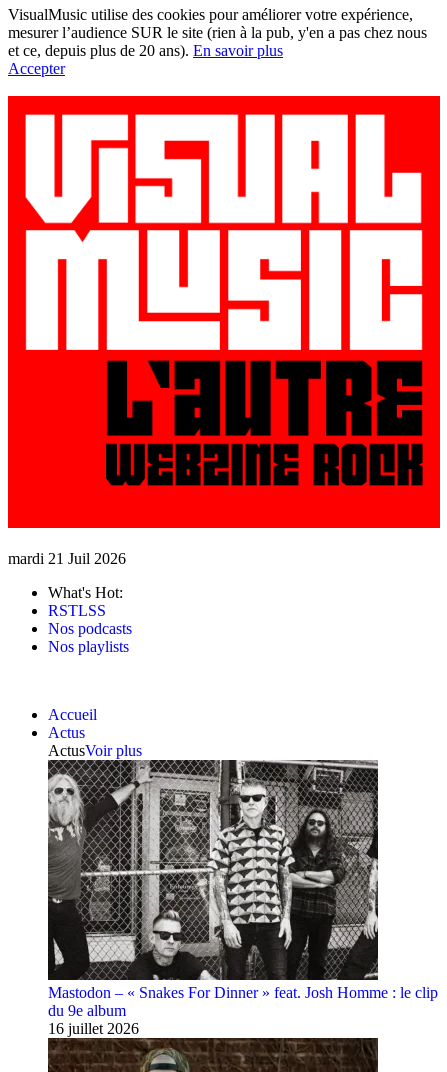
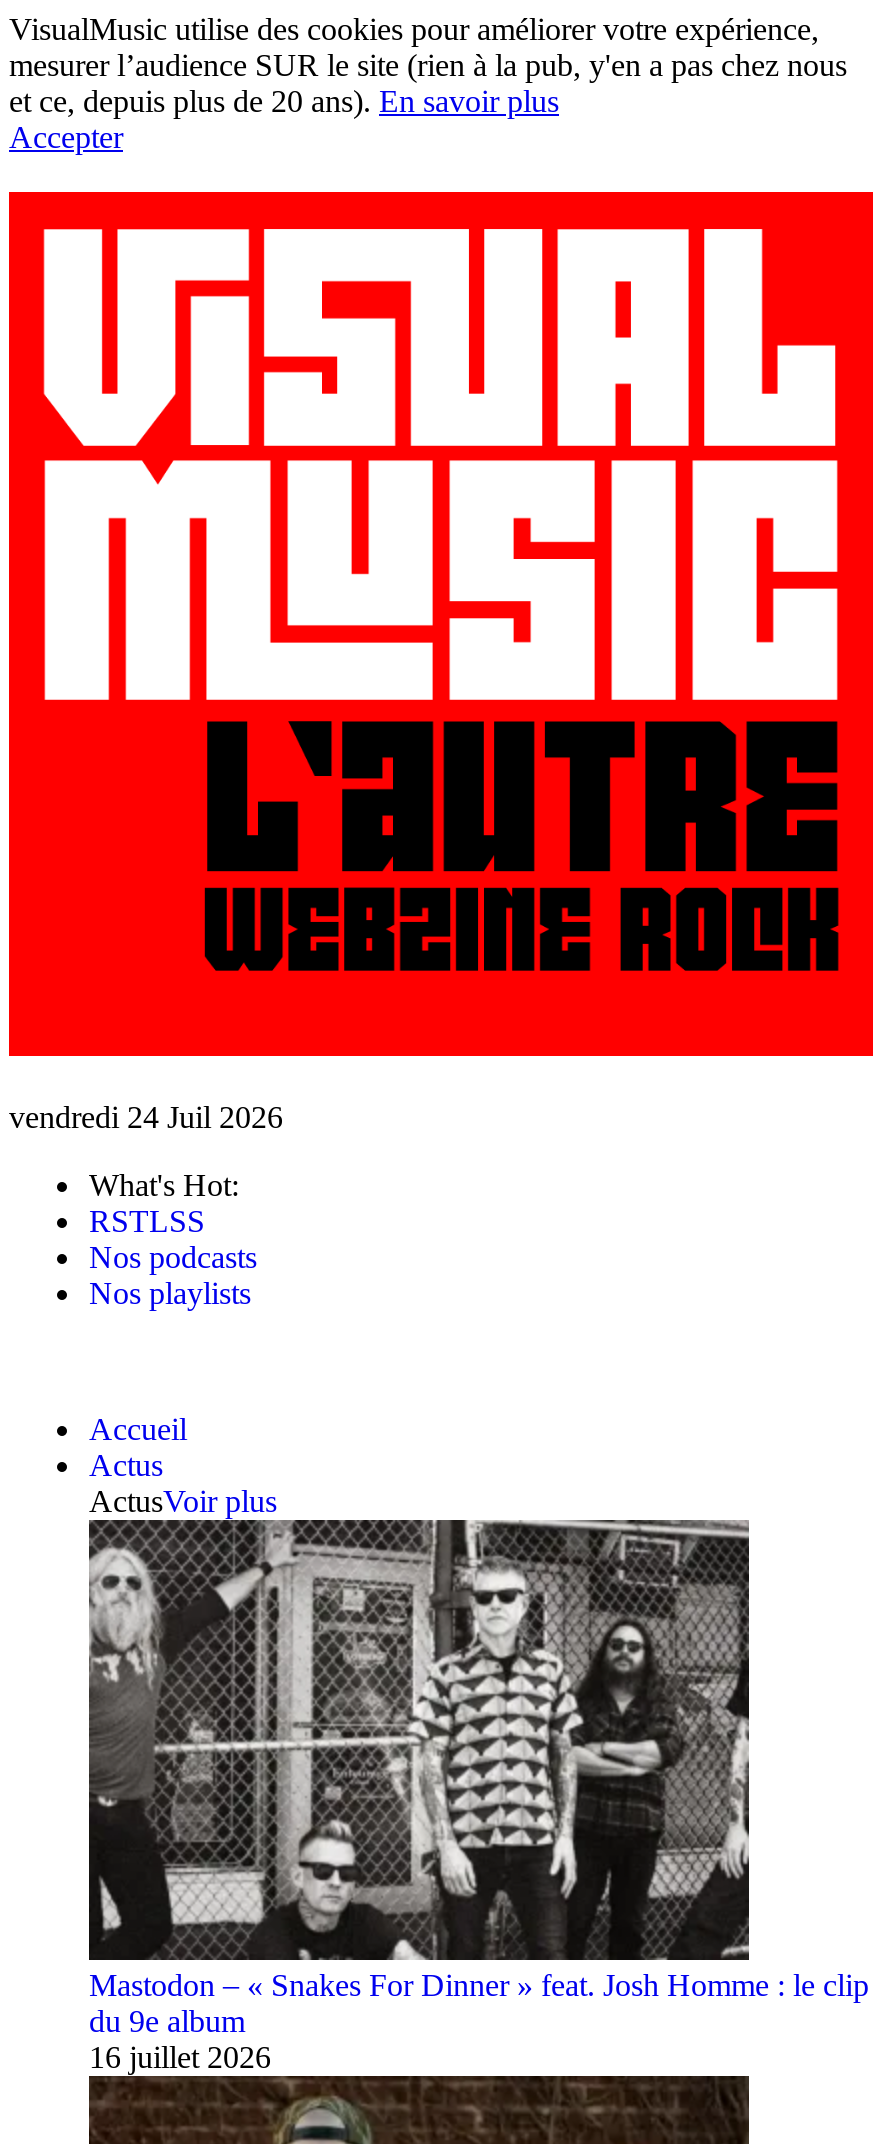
[8,550,126,567] mardi 21 Juil 2026 -> [9,1100,283,1134] vendredi 24 Juil 2026

